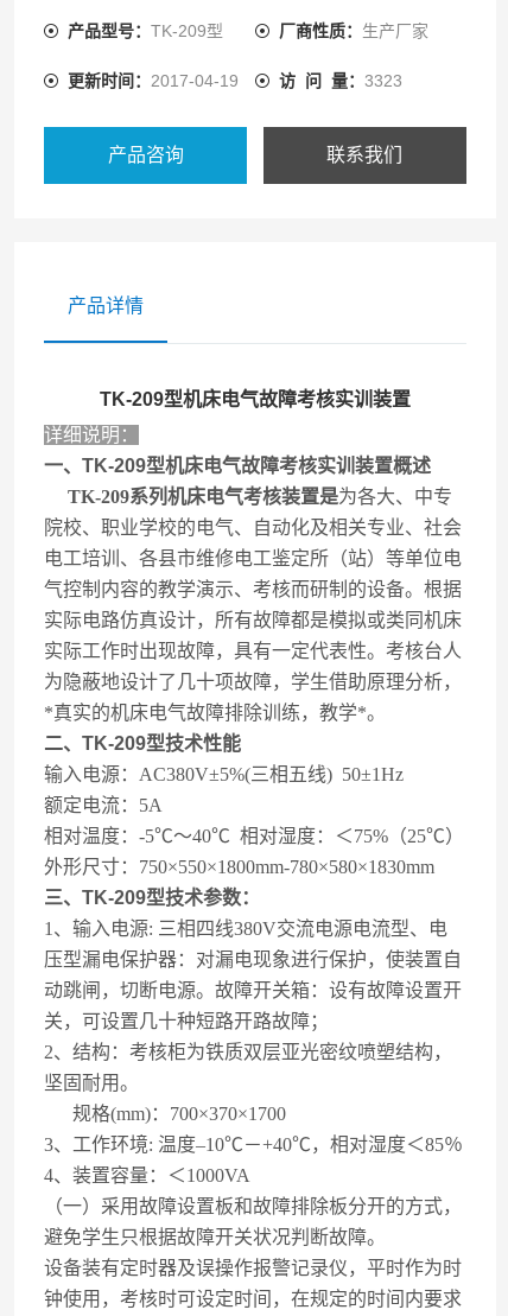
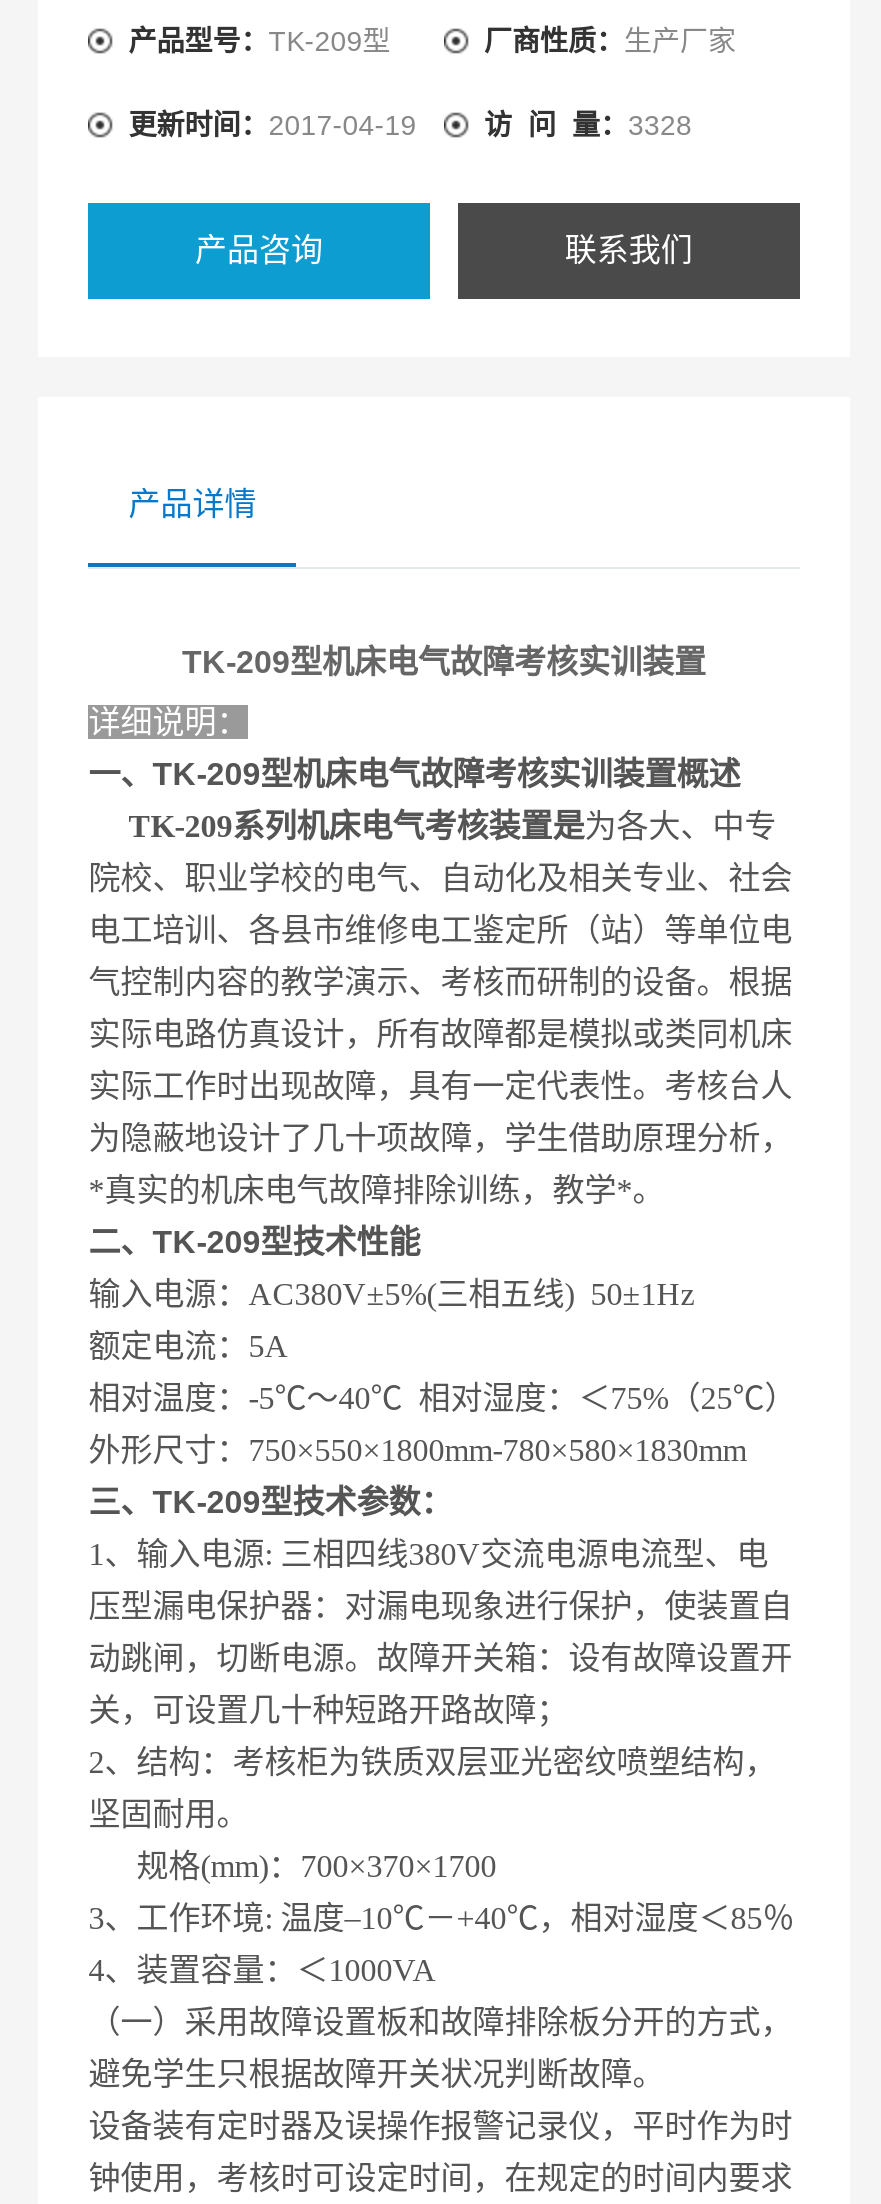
[279,71,402,90] 访 问 量：3323 -> [484,109,692,141] 访 问 量：3328

